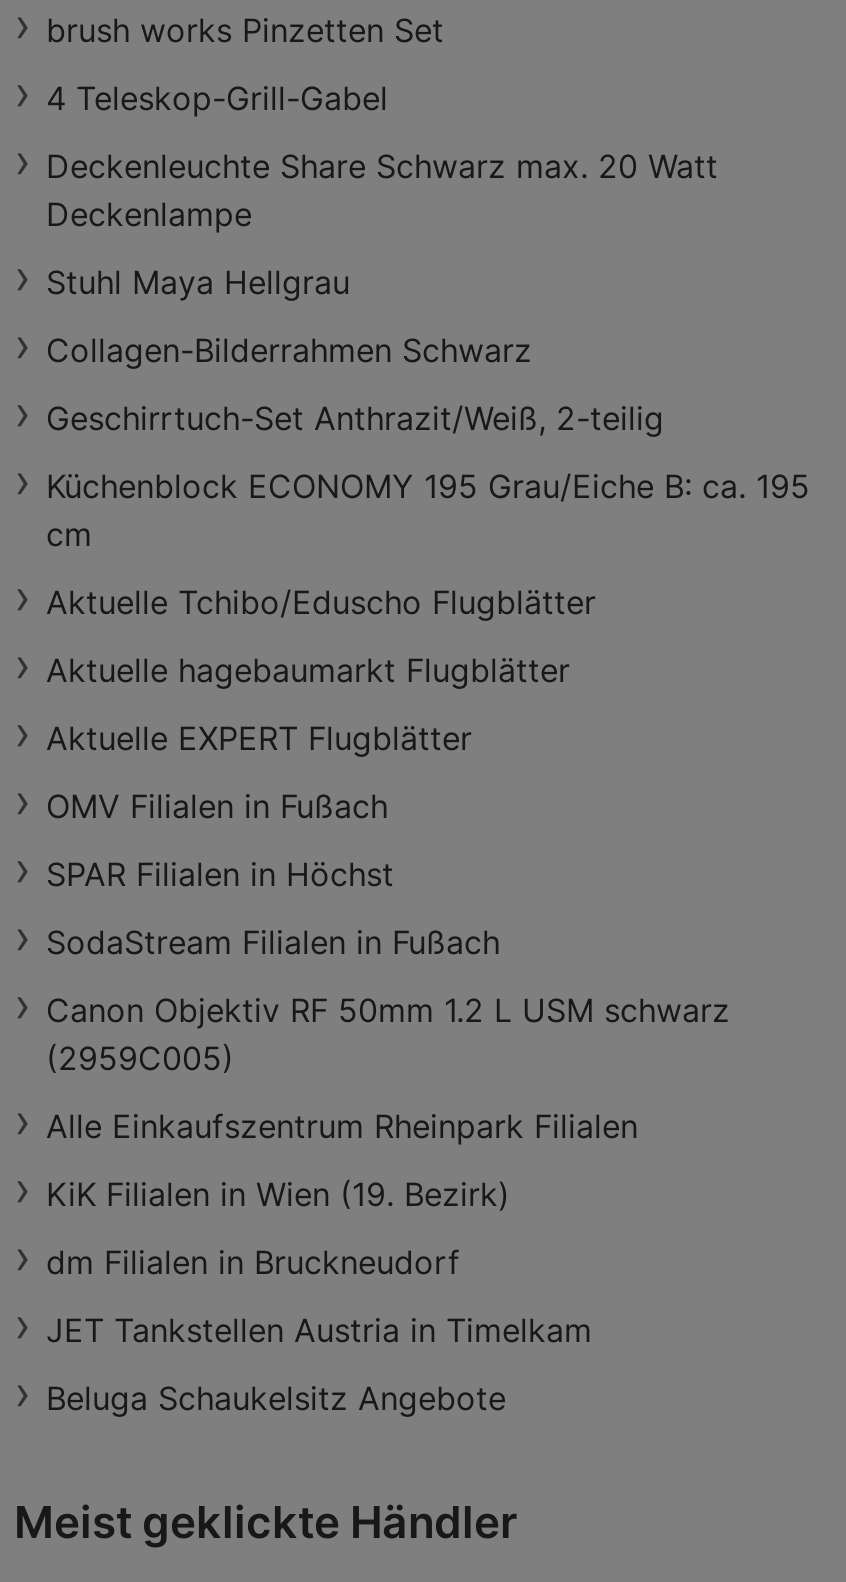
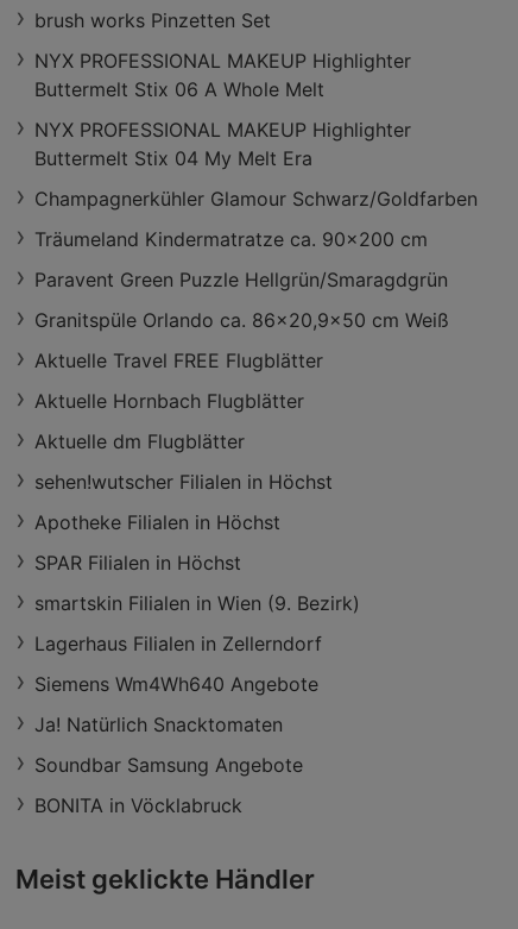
[46,78,810,826] 4 Teleskop-Grill-Gabel | Deckenleuchte Share Schwarz max. 20 Watt | Deckenlampe | Stuhl Maya Hellgrau | Collagen-Bilderrahmen Schwarz | Geschirrtuch-Set Anthrazit/Weiß, 2-teilig | Küchenblock ECONOMY 195 Grau/Eiche B: ca. 195 | cm | Aktuelle Tchibo/Eduscho Flugblätter | Aktuelle hagebaumarkt Flugblätter | Aktuelle EXPERT Flugblätter | OMV Filialen in Fußach -> [34,49,478,534] NYX PROFESSIONAL MAKEUP Highlighter | Buttermelt Stix 06 A Whole Melt | NYX PROFESSIONAL MAKEUP Highlighter | Buttermelt Stix 04 My Melt Era | Champagnerkühler Glamour Schwarz/Goldfarben | Träumeland Kindermatratze ca. 90x200 cm | Paravent Green Puzzle Hellgrün/Smaragdgrün | Granitspüle Orlando ca. 86x20,9x50 cm Weiß | Aktuelle Travel FREE Flugblätter | Aktuelle Hornbach Flugblätter | Aktuelle dm Flugblätter | sehen!wutscher Filialen in Höchst | Apotheke Filialen in Höchst
moved [46,854,394,894] -> [34,551,241,574]: SPAR Filialen in Höchst
[46,922,730,1418] SodaStream Filialen in Fußach | Canon Objektiv RF 50mm 1.2 L USM schwarz | (2959C005) | Alle Einkaufszentrum Rheinpark Filialen | KiK Filialen in Wien (19. Bezirk) | dm Filialen in Bruckneudorf | JET Tankstellen Austria in Timelkam | Beluga Schaukelsitz Angebote -> [34,591,360,817] smartskin Filialen in Wien (9. Bezirk) | Lagerhaus Filialen in Zellerndorf | Siemens Wm4Wh640 Angebote | Ja! Natürlich Snacktomaten | Soundbar Samsung Angebote | BONITA in Vöcklabruck

